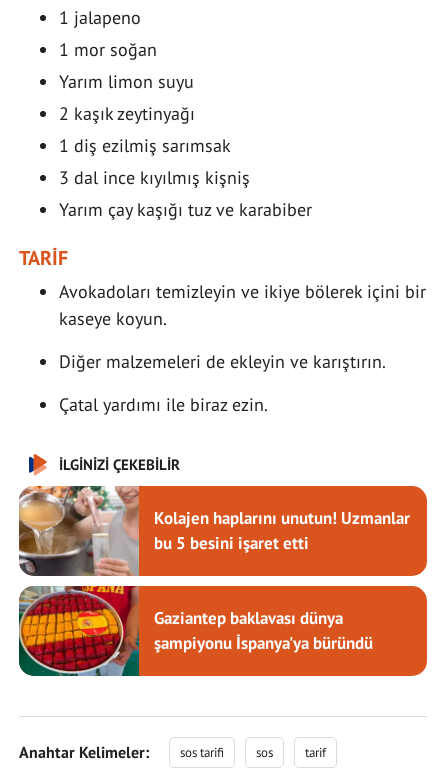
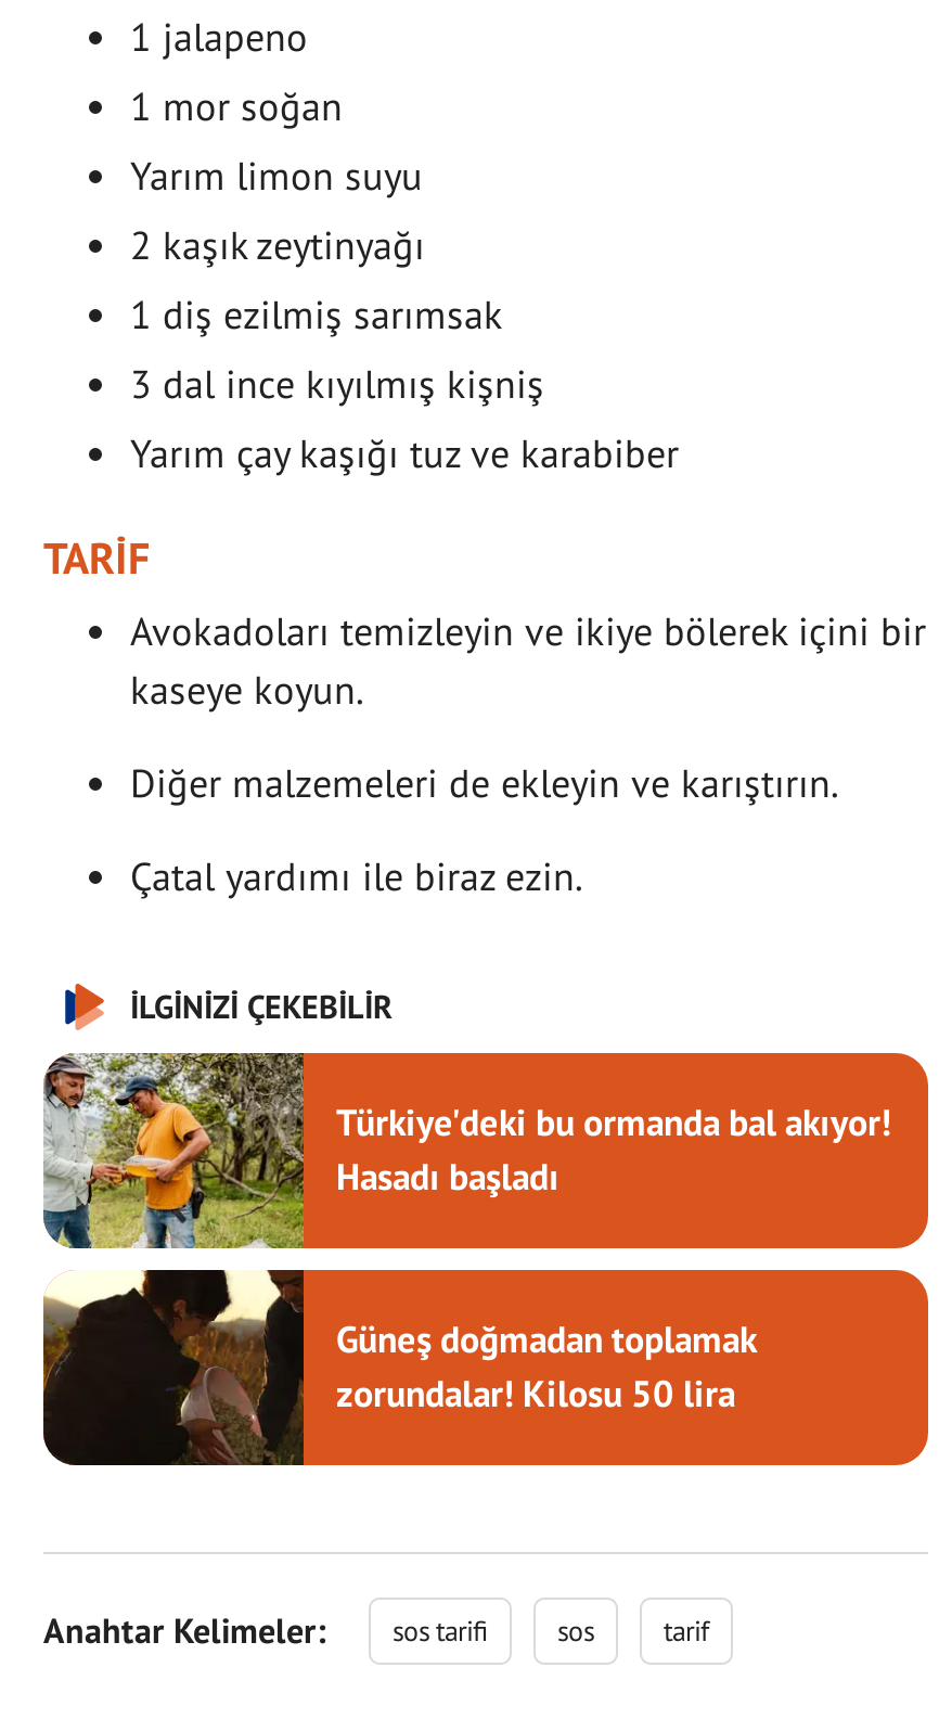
[18,485,410,577] [image] | Kolajen haplarını unutun! Uzmanlar | bu 5 besini işaret etti -> [43,1051,891,1250] [image] | Türkiye'deki bu ormanda bal akıyor! | Hasadı başladı
[18,585,373,677] [image] | Gaziantep baklavası dünya | şampiyonu İspanya'ya büründü -> [43,1268,757,1467] [image] | Güneş doğmadan toplamak | zorundalar! Kilosu 50 lira

